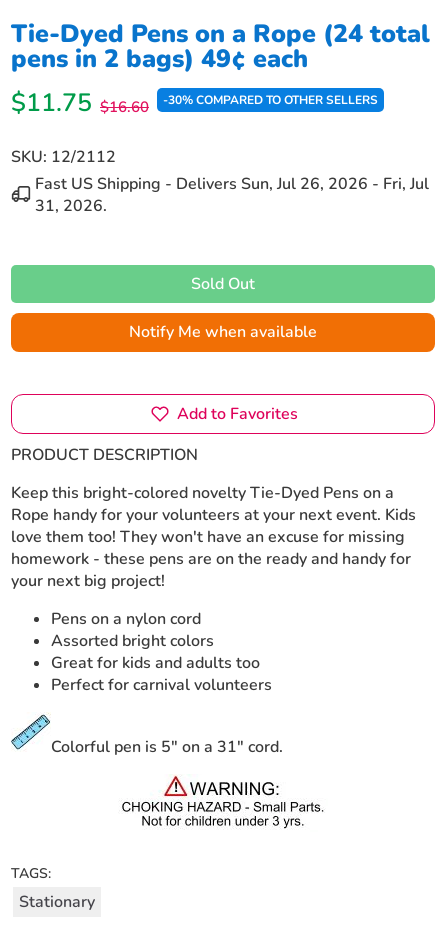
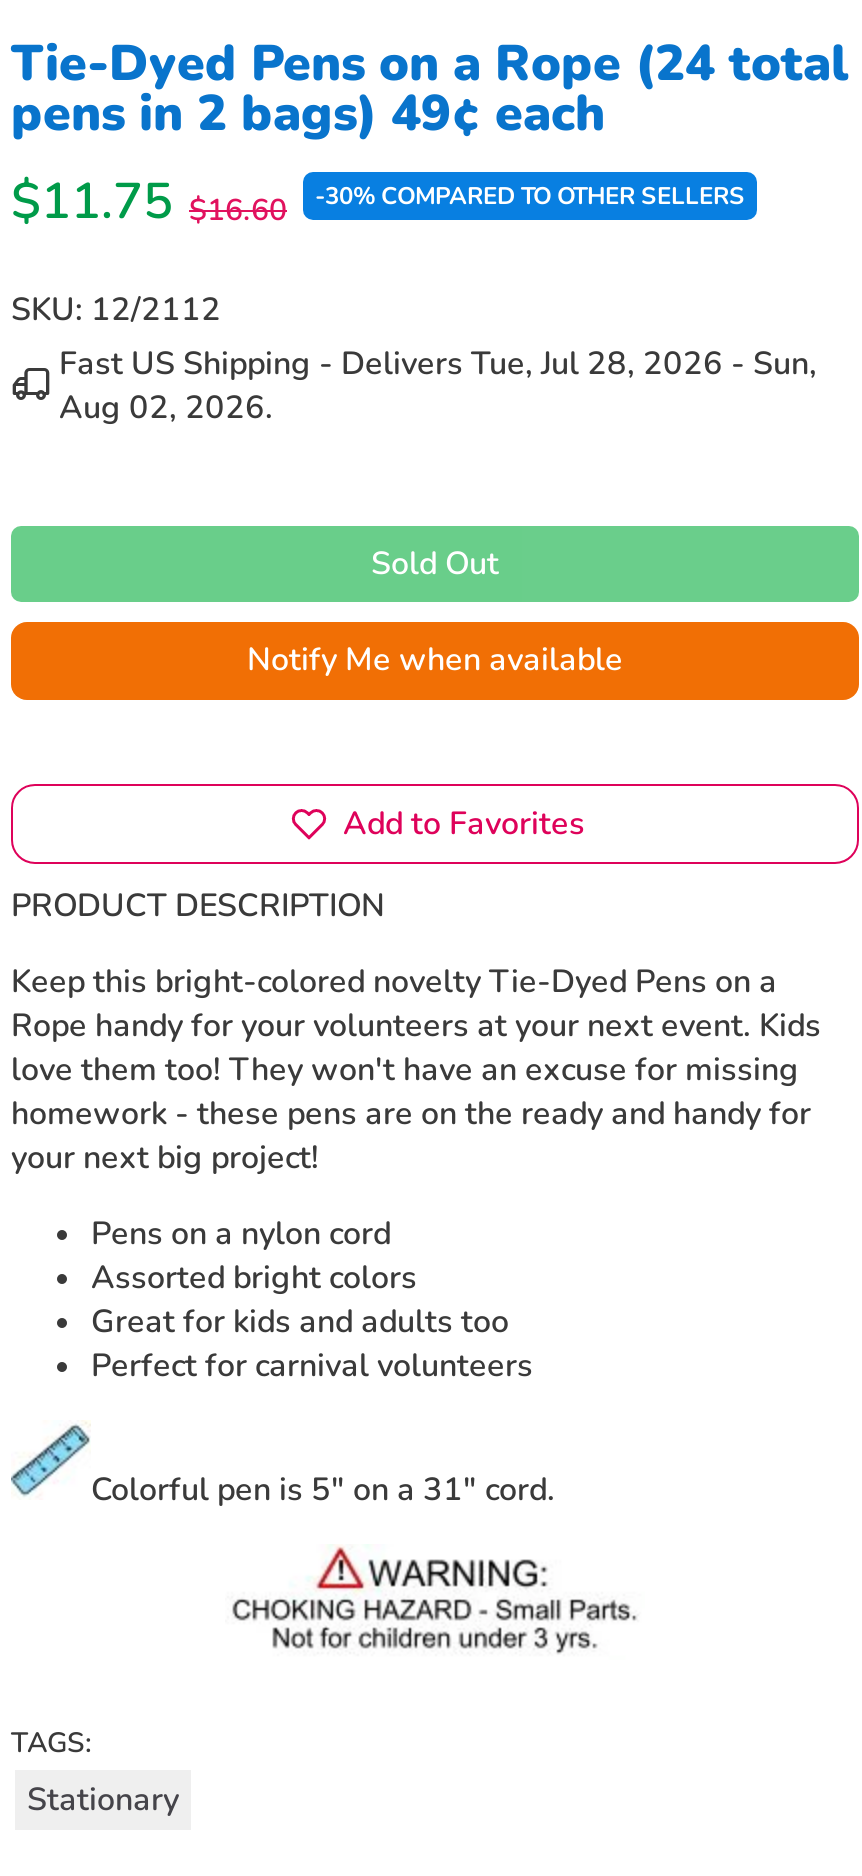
[35,173,429,217] Fast US Shipping - Delivers Sun, Jul 26, 2026 - Fri, Jul | 31, 2026. -> [59,342,817,430] Fast US Shipping - Delivers Tue, Jul 28, 2026 - Sun, | Aug 02, 2026.

